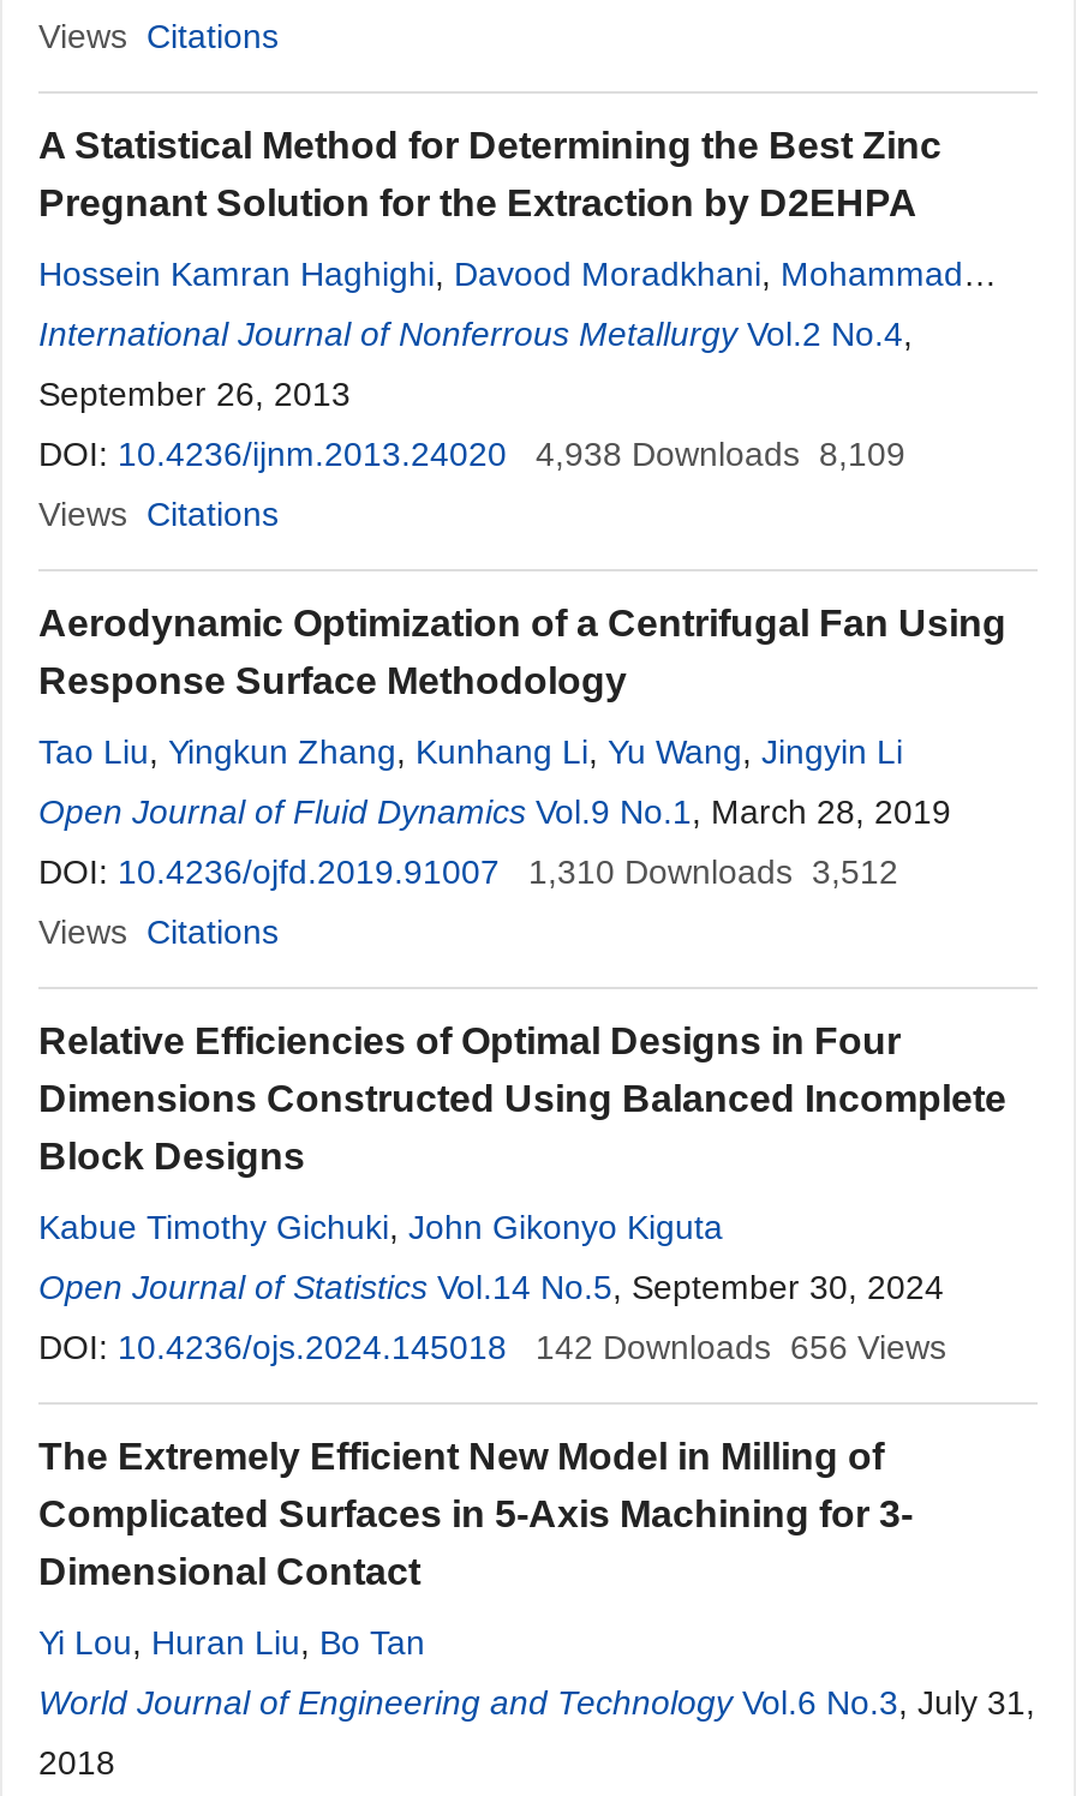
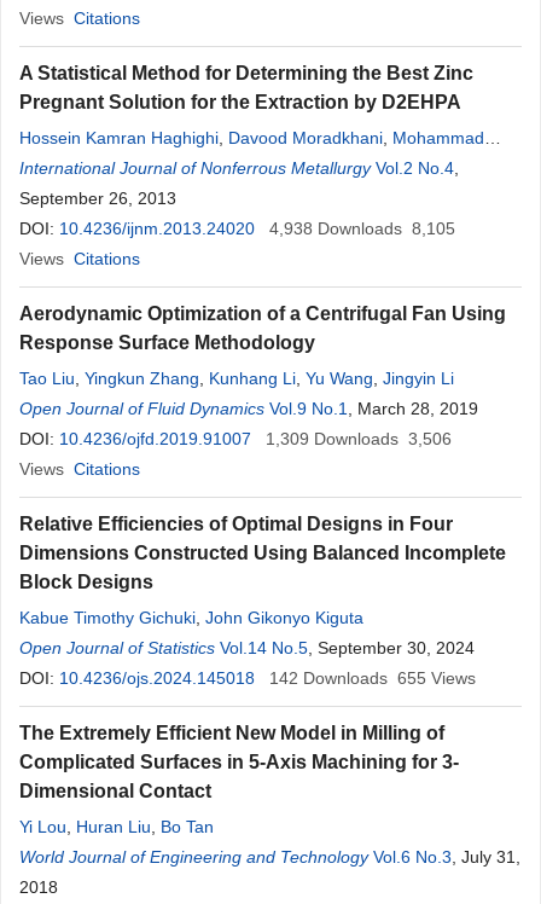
[38,435,905,473] DOI: 10.4236/ijnm.2013.24020 4,938 Downloads 8,109 -> [19,219,455,238] DOI: 10.4236/ijnm.2013.24020 4,938 Downloads 8,105
[38,852,898,891] DOI: 10.4236/ojfd.2019.91007 1,310 Downloads 3,512 -> [19,429,452,448] DOI: 10.4236/ojfd.2019.91007 1,309 Downloads 3,506
[536,1328,946,1366] 142 Downloads 656 Views -> [269,668,476,688] 142 Downloads 655 Views

